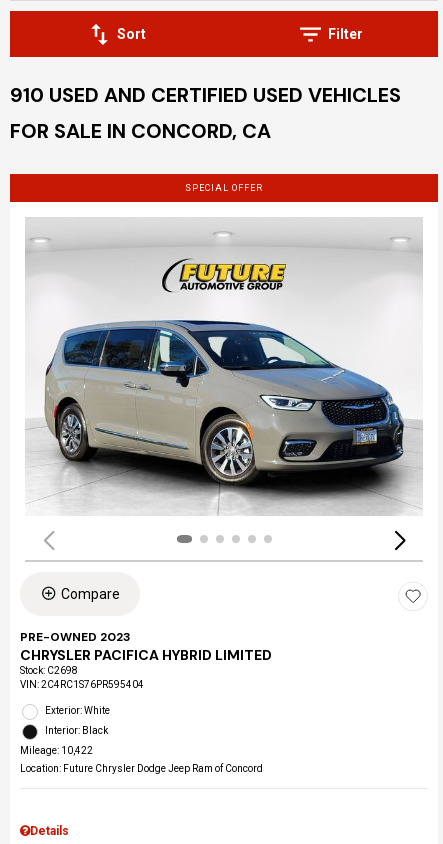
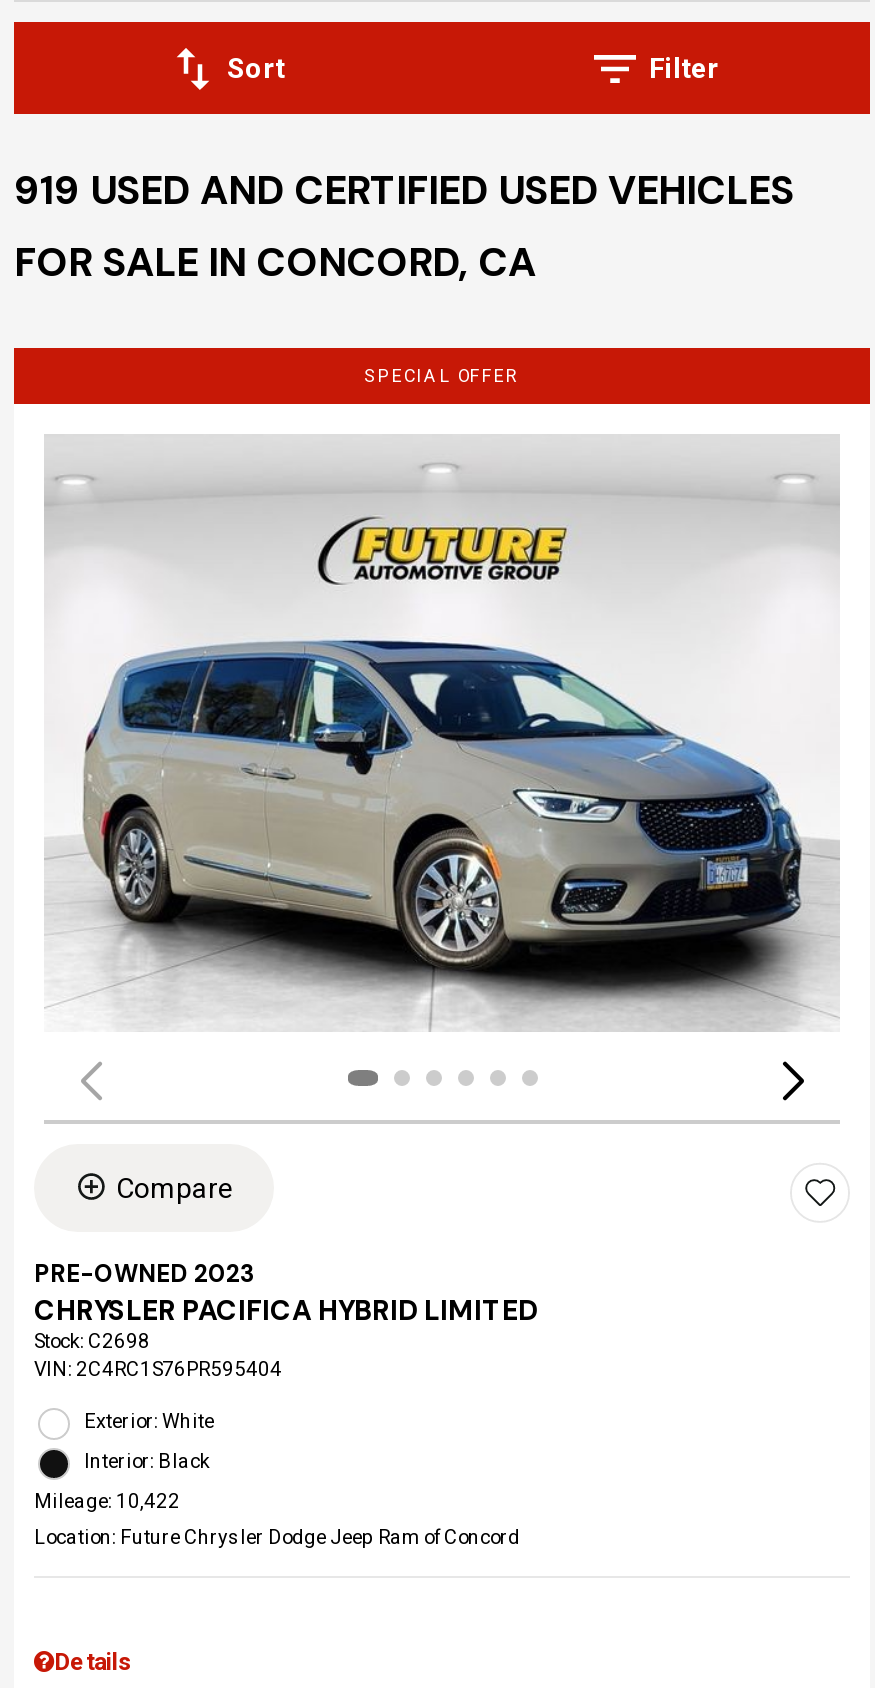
[10,82,401,108] 910 USED AND CERTIFIED USED VEHICLES -> [14,164,794,216] 919 USED AND CERTIFIED USED VEHICLES

